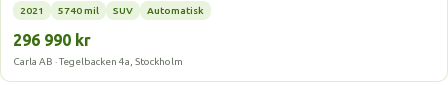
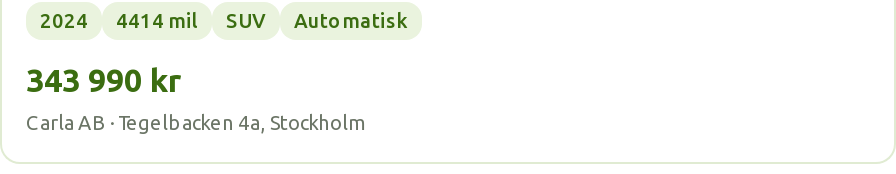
[20,5,99,16] 2021 | 5740 mil -> [40,10,198,32] 2024 | 4414 mil
[13,31,91,49] 296 990 kr -> [26,62,182,98] 343 990 kr

